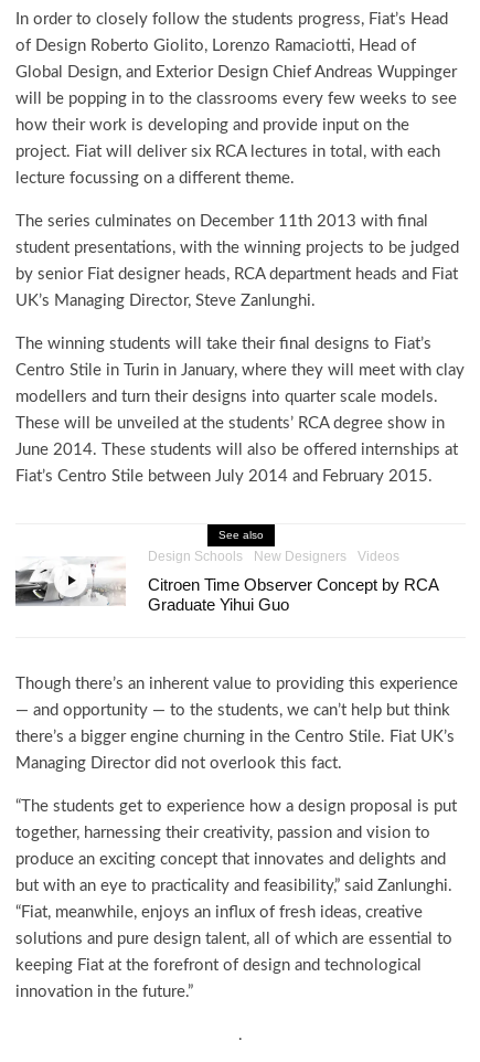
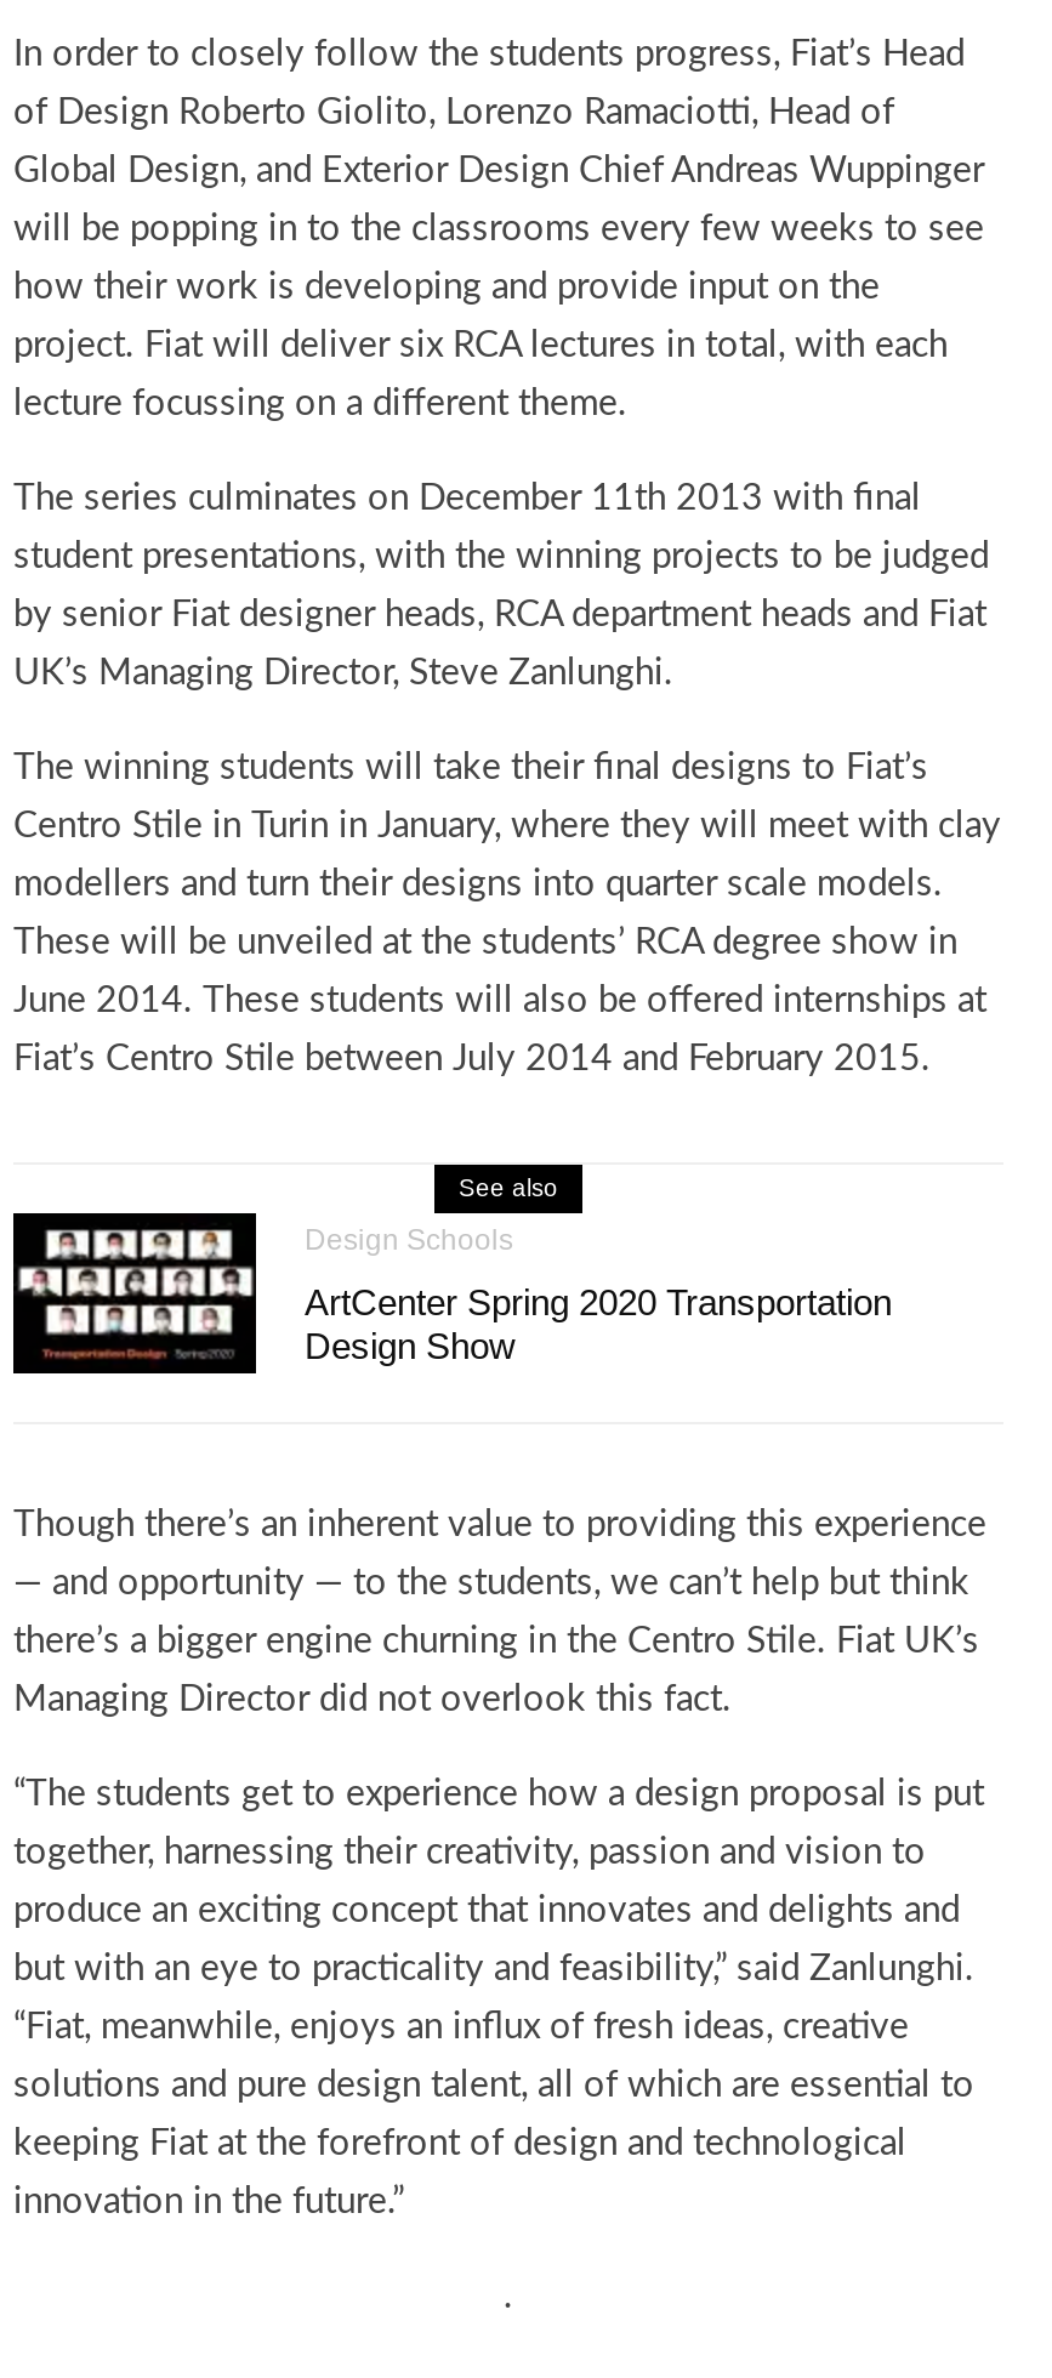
[14,545,438,616] [image] | New Designers | Videos | Citroen Time Observer Concept by RCA | Graduate Yihui Guo -> [11,1211,892,1376] [image] | ArtCenter Spring 2020 Transportation | Design Show

